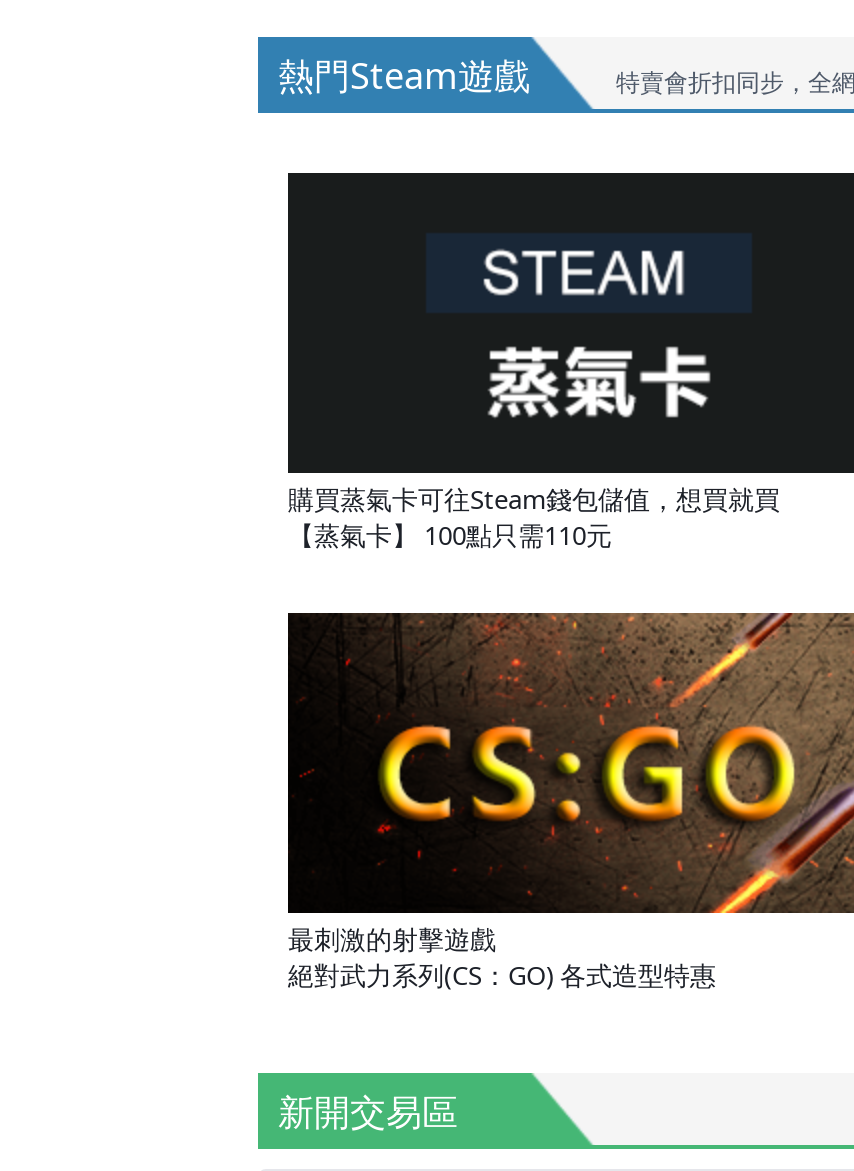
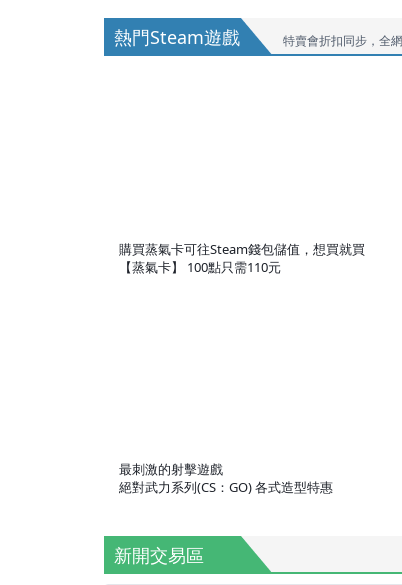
[286,171,848,475] [image] -> none
[286,611,848,915] [image] -> none

